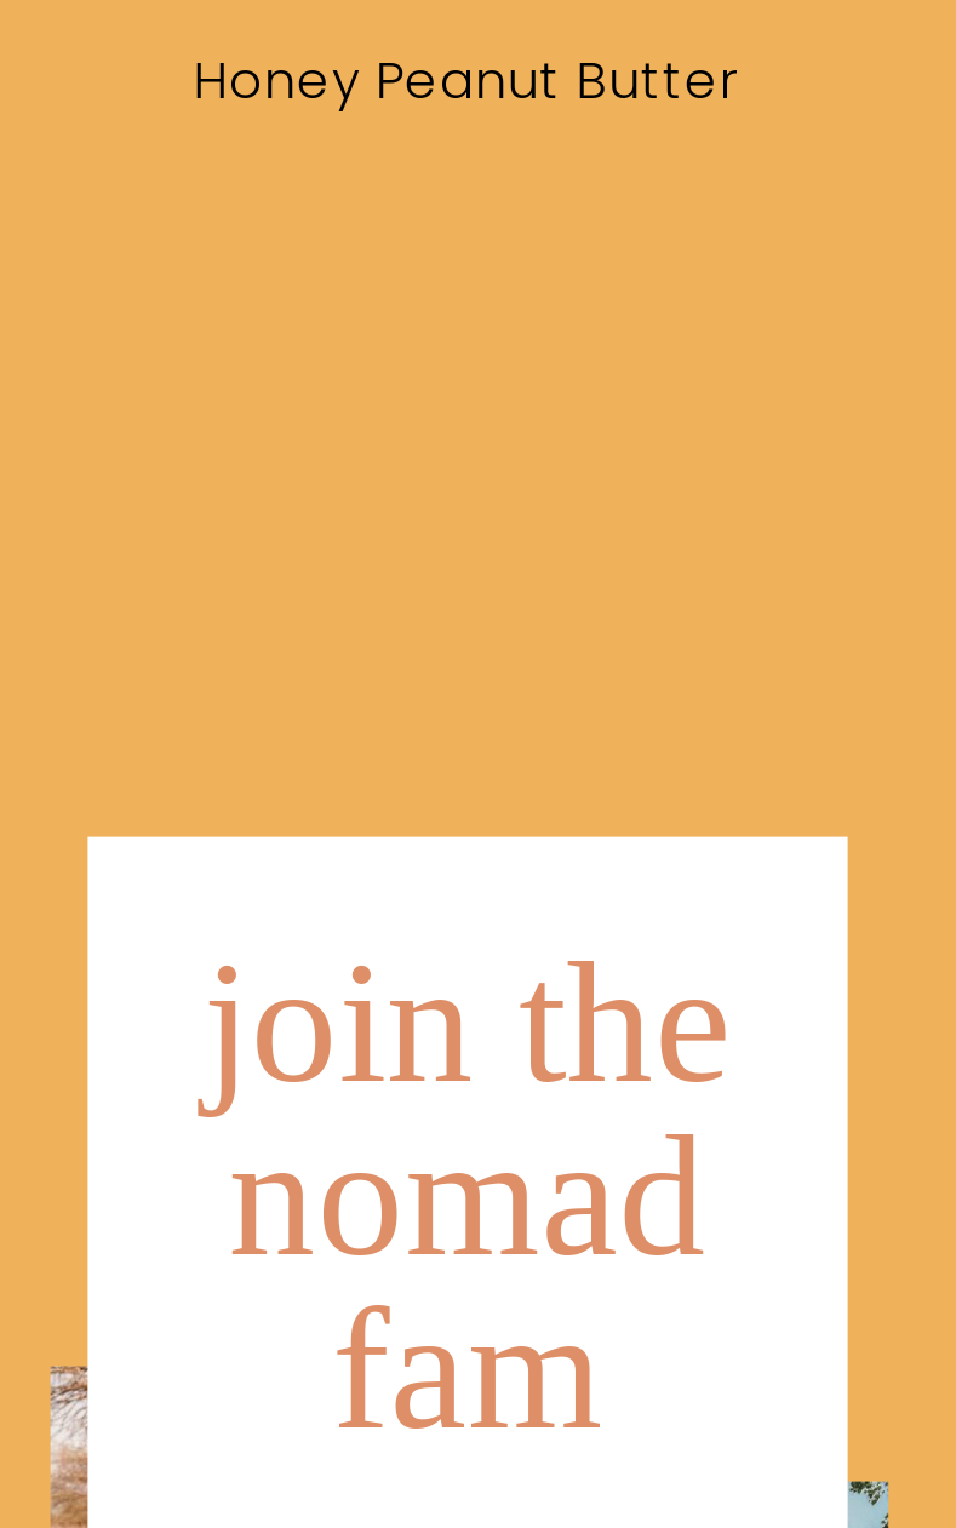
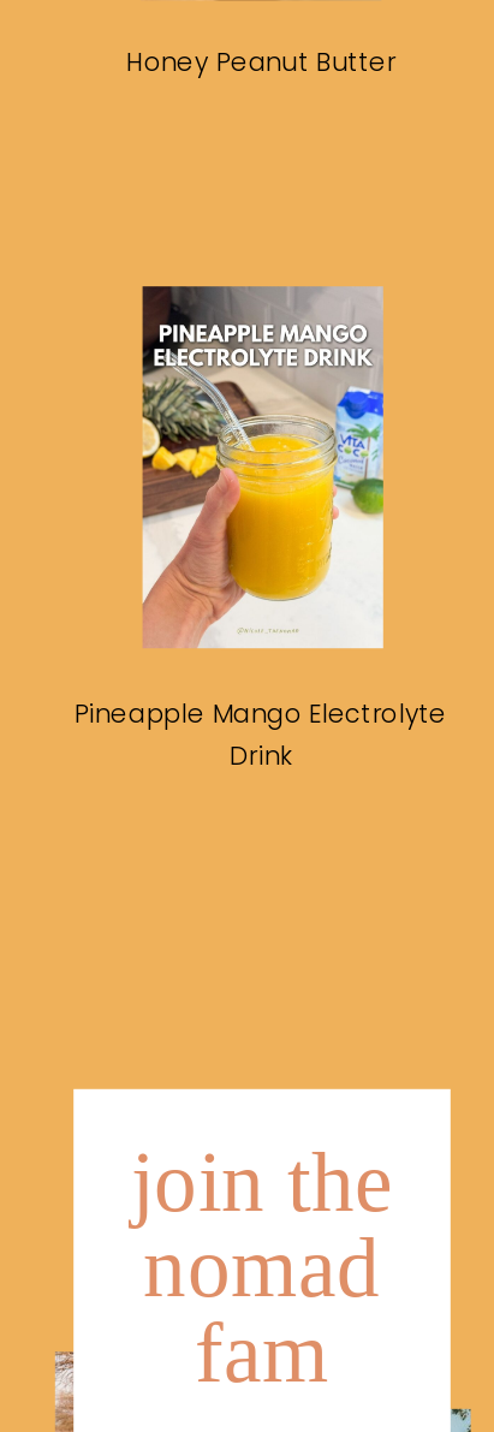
none -> [75,285,447,772] [image] | Pineapple Mango Electrolyte | Drink

